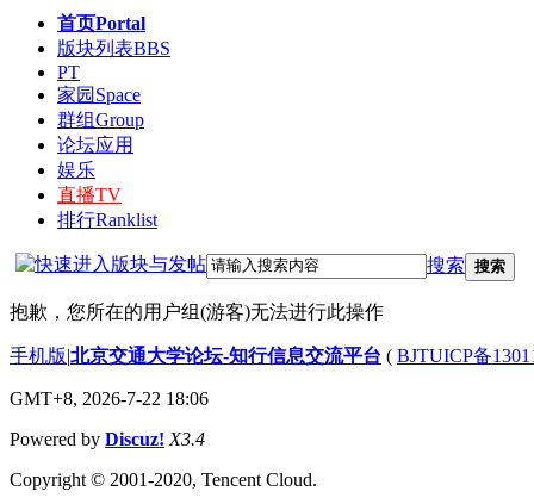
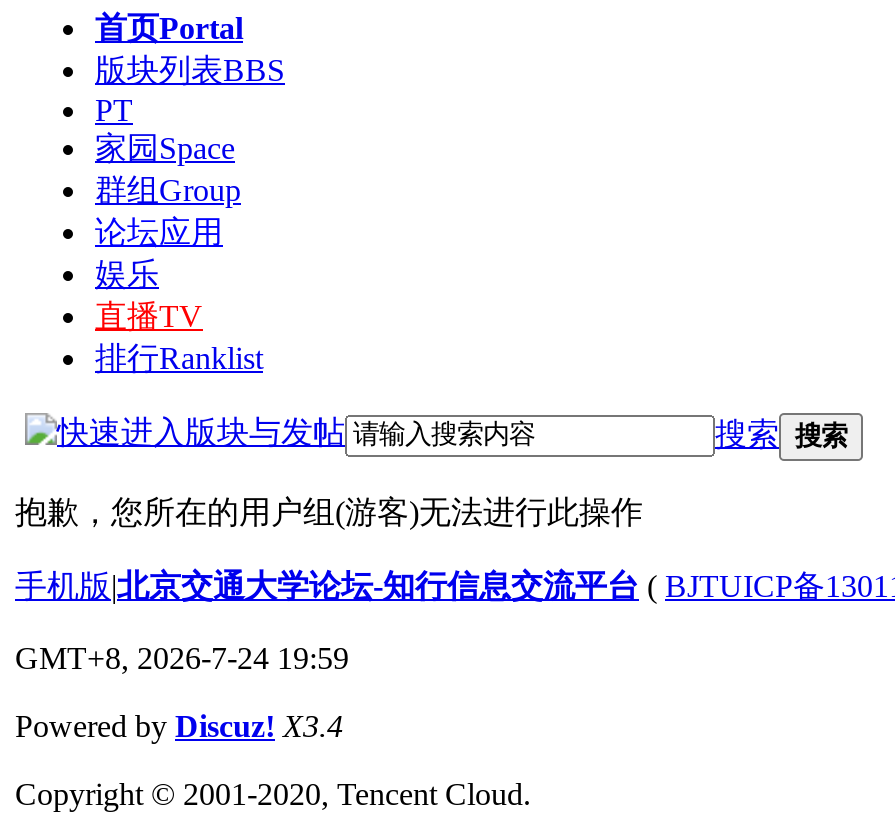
[10,388,209,408] GMT+8, 2026-7-22 18:06 -> [15,641,349,675] GMT+8, 2026-7-24 19:59

